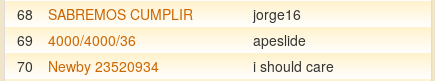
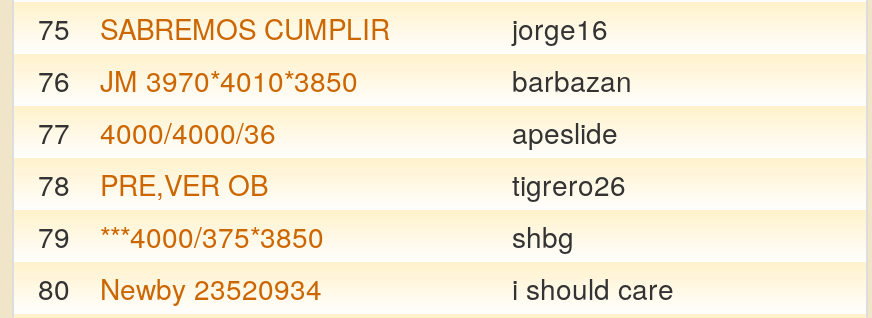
[17,4,193,24] 68 SABREMOS CUMPLIR -> [38,8,390,48] 75 SABREMOS CUMPLIR
[17,30,33,50] 69 -> [38,60,632,152] 76 | JM 3970*4010*3850 | barbazan | 77
[17,56,33,76] 70 -> [38,164,626,308] 78 | PRE,VER OB | tigrero26 | 79 | ***4000/375*3850 | shbg | 80

